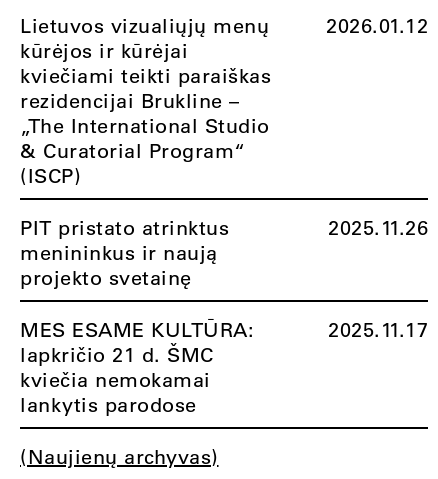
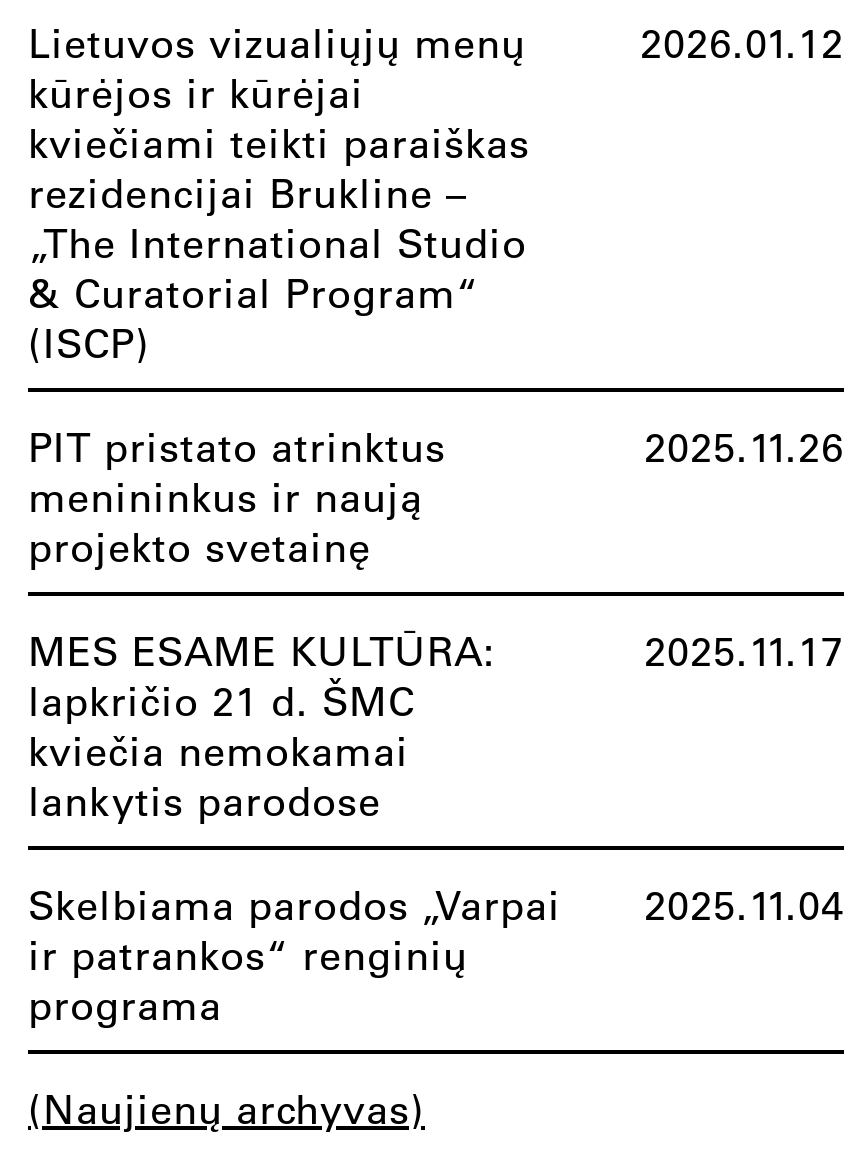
none -> [28,880,561,1030] Skelbiama parodos „Varpai | ir patrankos“ renginių | programa
none -> [644,880,844,930] 2025.11.04

